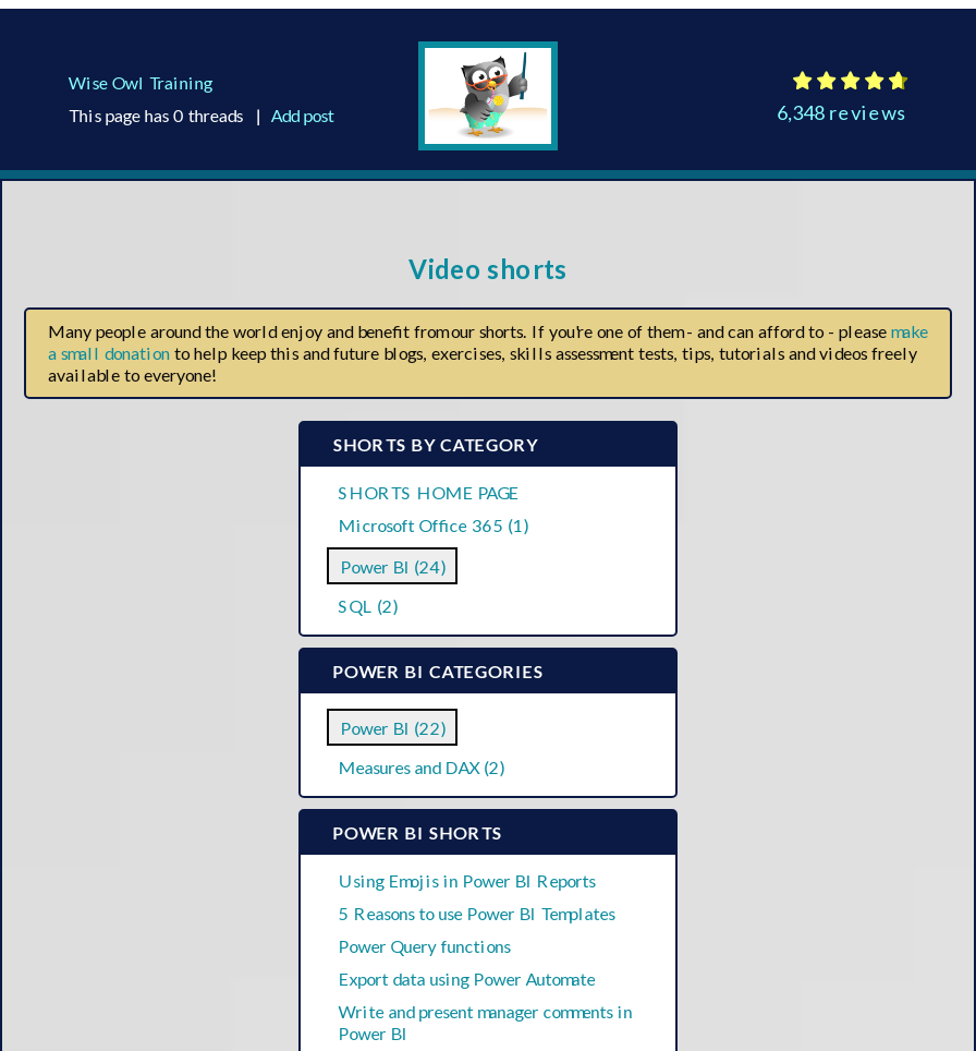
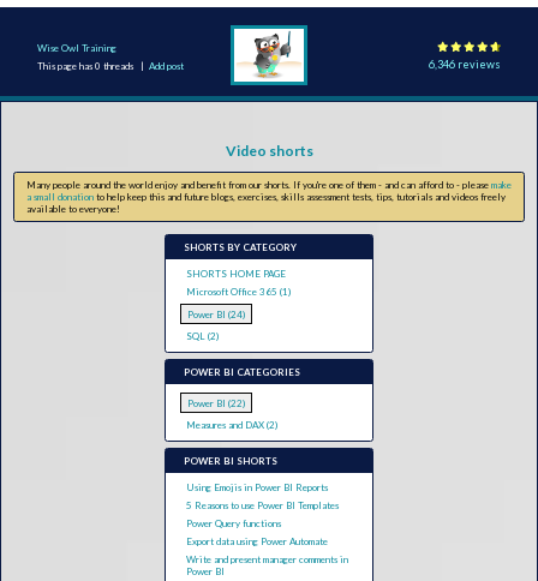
[777,100,908,124] 6,348 reviews -> [428,58,500,71] 6,346 reviews

